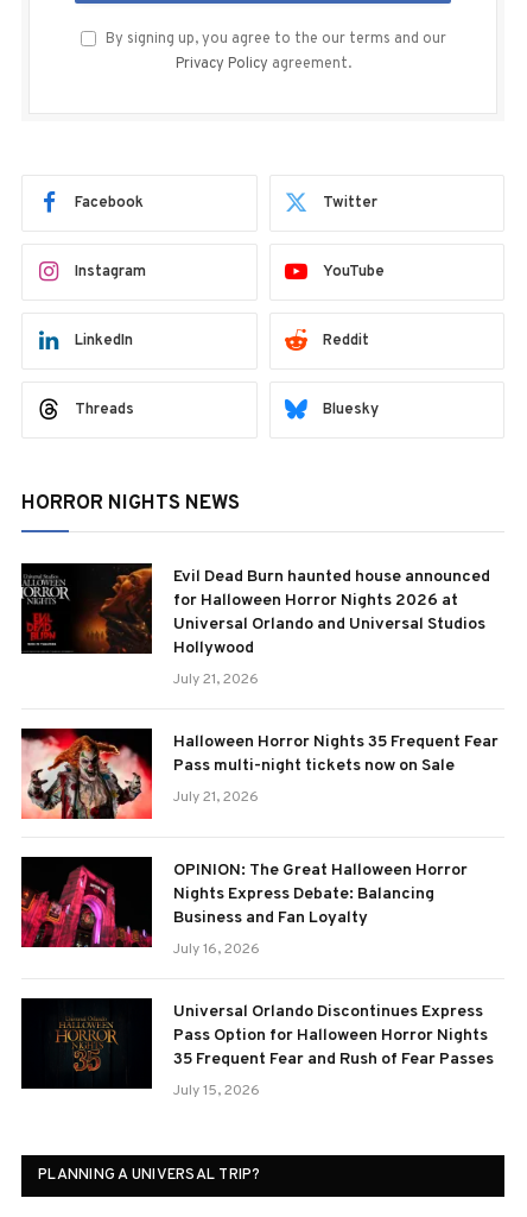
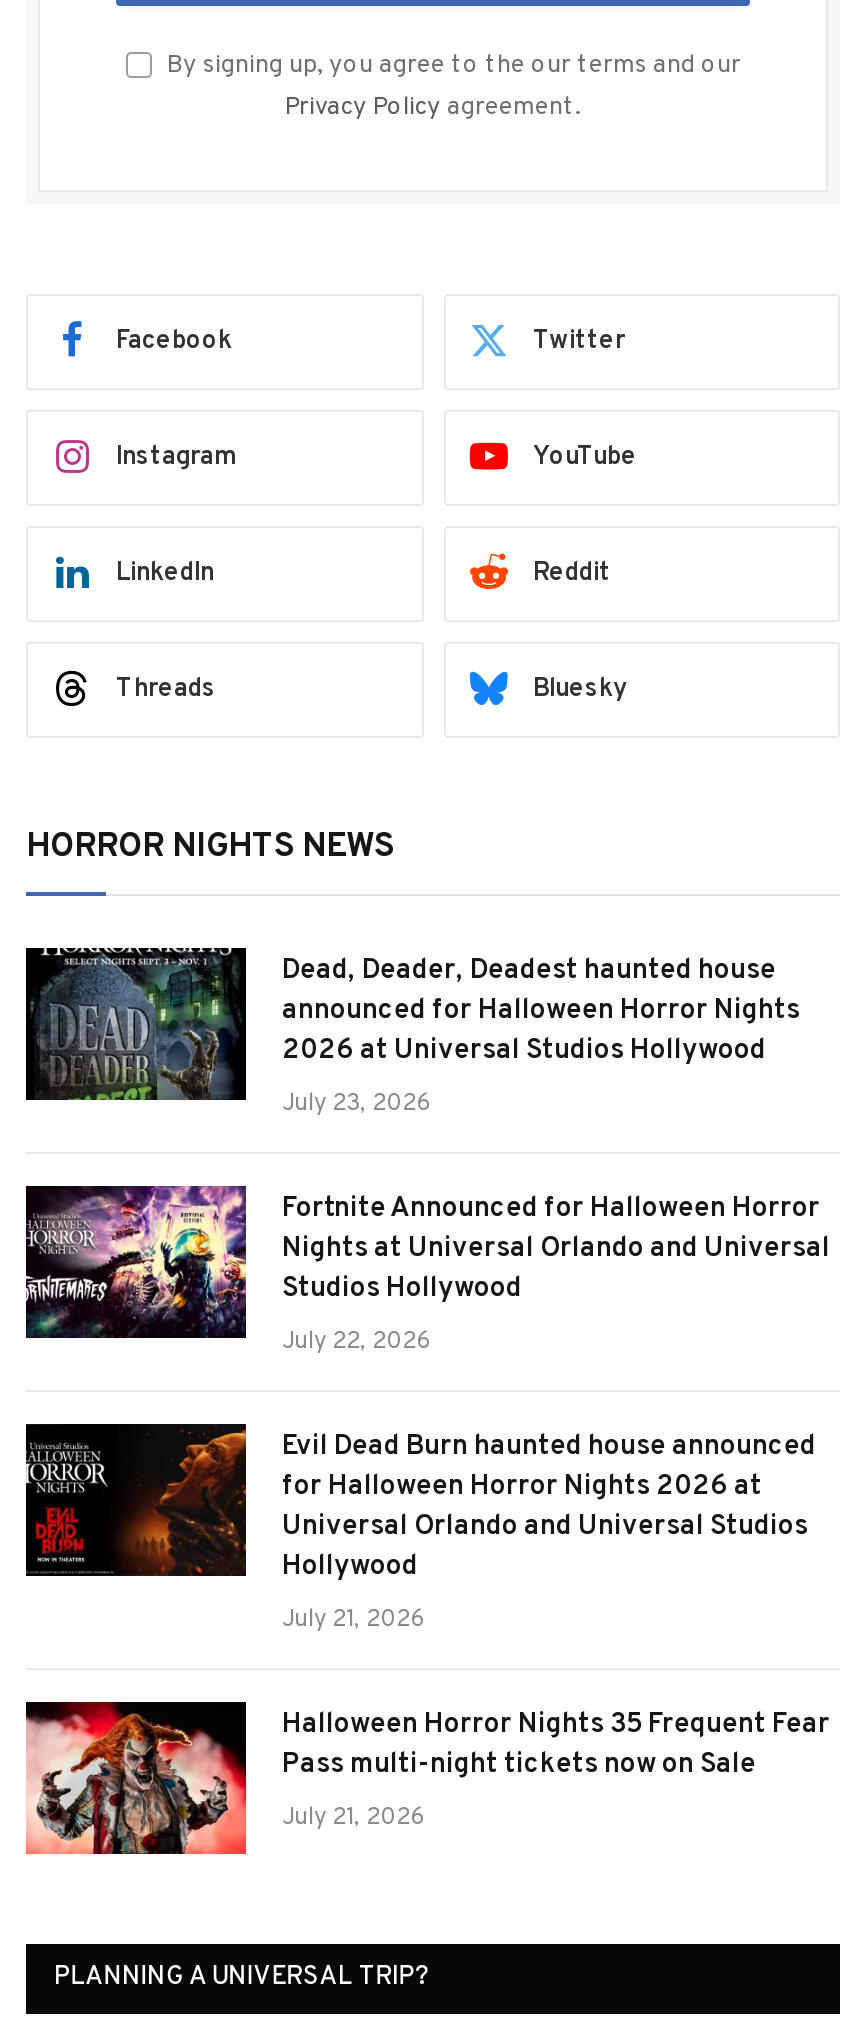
none -> [24,1184,248,1340] [image]
none -> [26,946,830,1358] [image] | Dead, Deader, Deadest haunted house | announced for Halloween Horror Nights | 2026 at Universal Studios Hollywood | July 23, 2026 | Fortnite Announced for Halloween Horror | Nights at Universal Orlando and Universal | Studios Hollywood | July 22, 2026
moved [71,563,499,807] -> [110,1424,830,1834]: [image] | Evil Dead Burn haunted house announced | for Halloween Horror Nights 2026 at | ... | Pass multi-night tickets now on Sale | July 21, 2026
[20,856,494,1101] [image] | OPINION: The Great Halloween Horror | Nights Express Debate: Balancing | Business and Fan Loyalty | July 16, 2026 | Universal Orlando Discontinues Express | Pass Option for Halloween Horror Nights | 35 Frequent Fear and Rush of Fear Passes | July 15, 2026 -> none
[20,997,153,1090] [image] -> none

